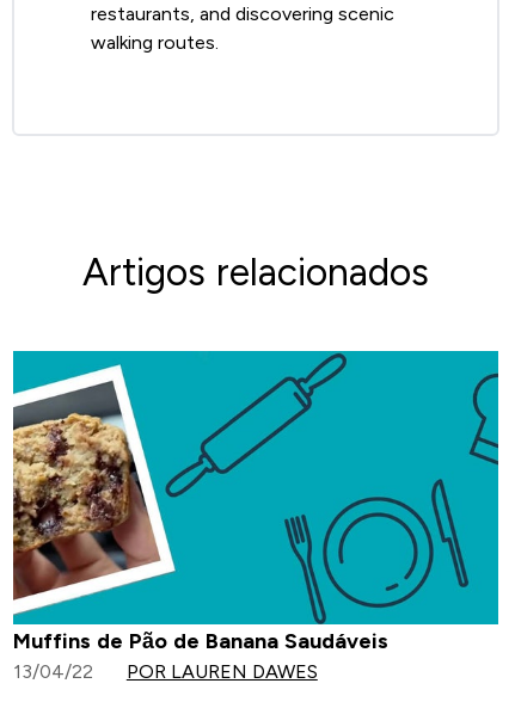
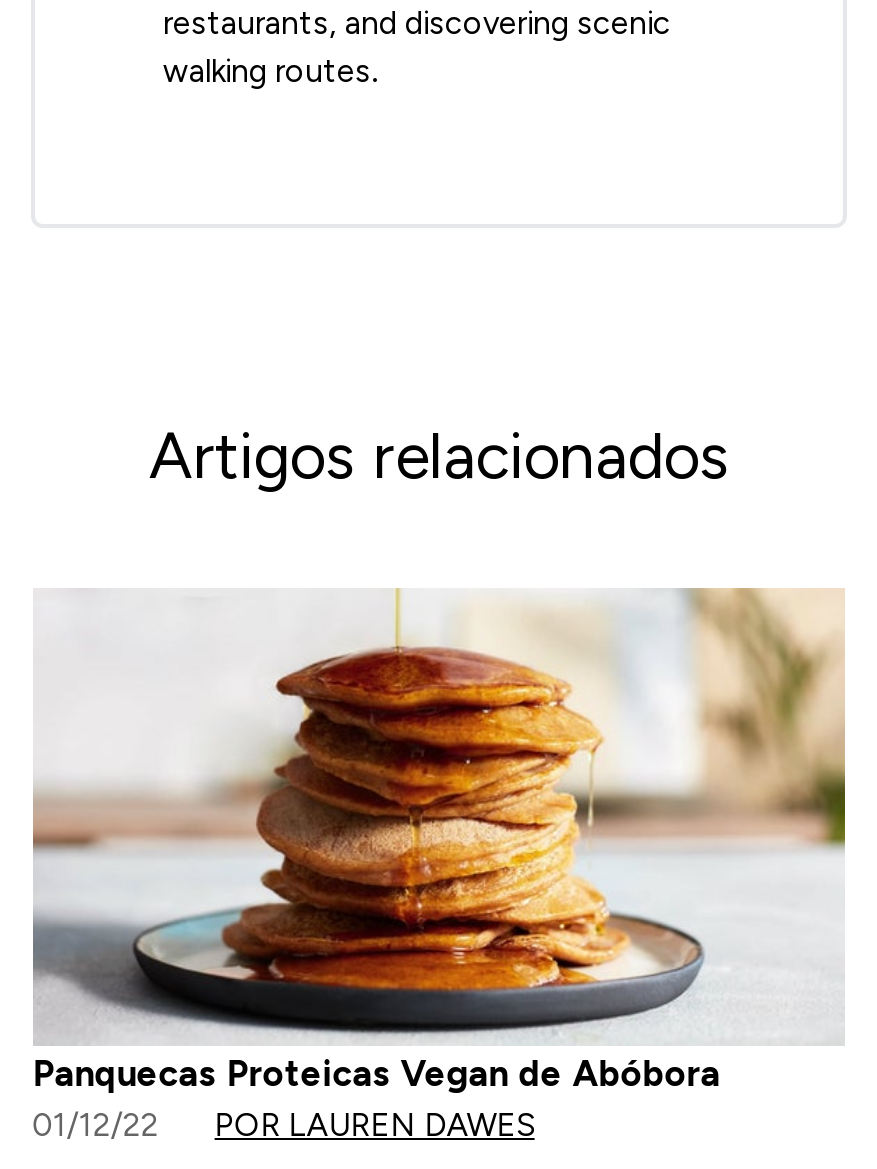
[12,350,499,681] [image] | Muffins de Pão de Banana Saudáveis | 13/04/22 -> [31,586,847,1141] [image] | Panquecas Proteicas Vegan de Abóbora | 01/12/22

